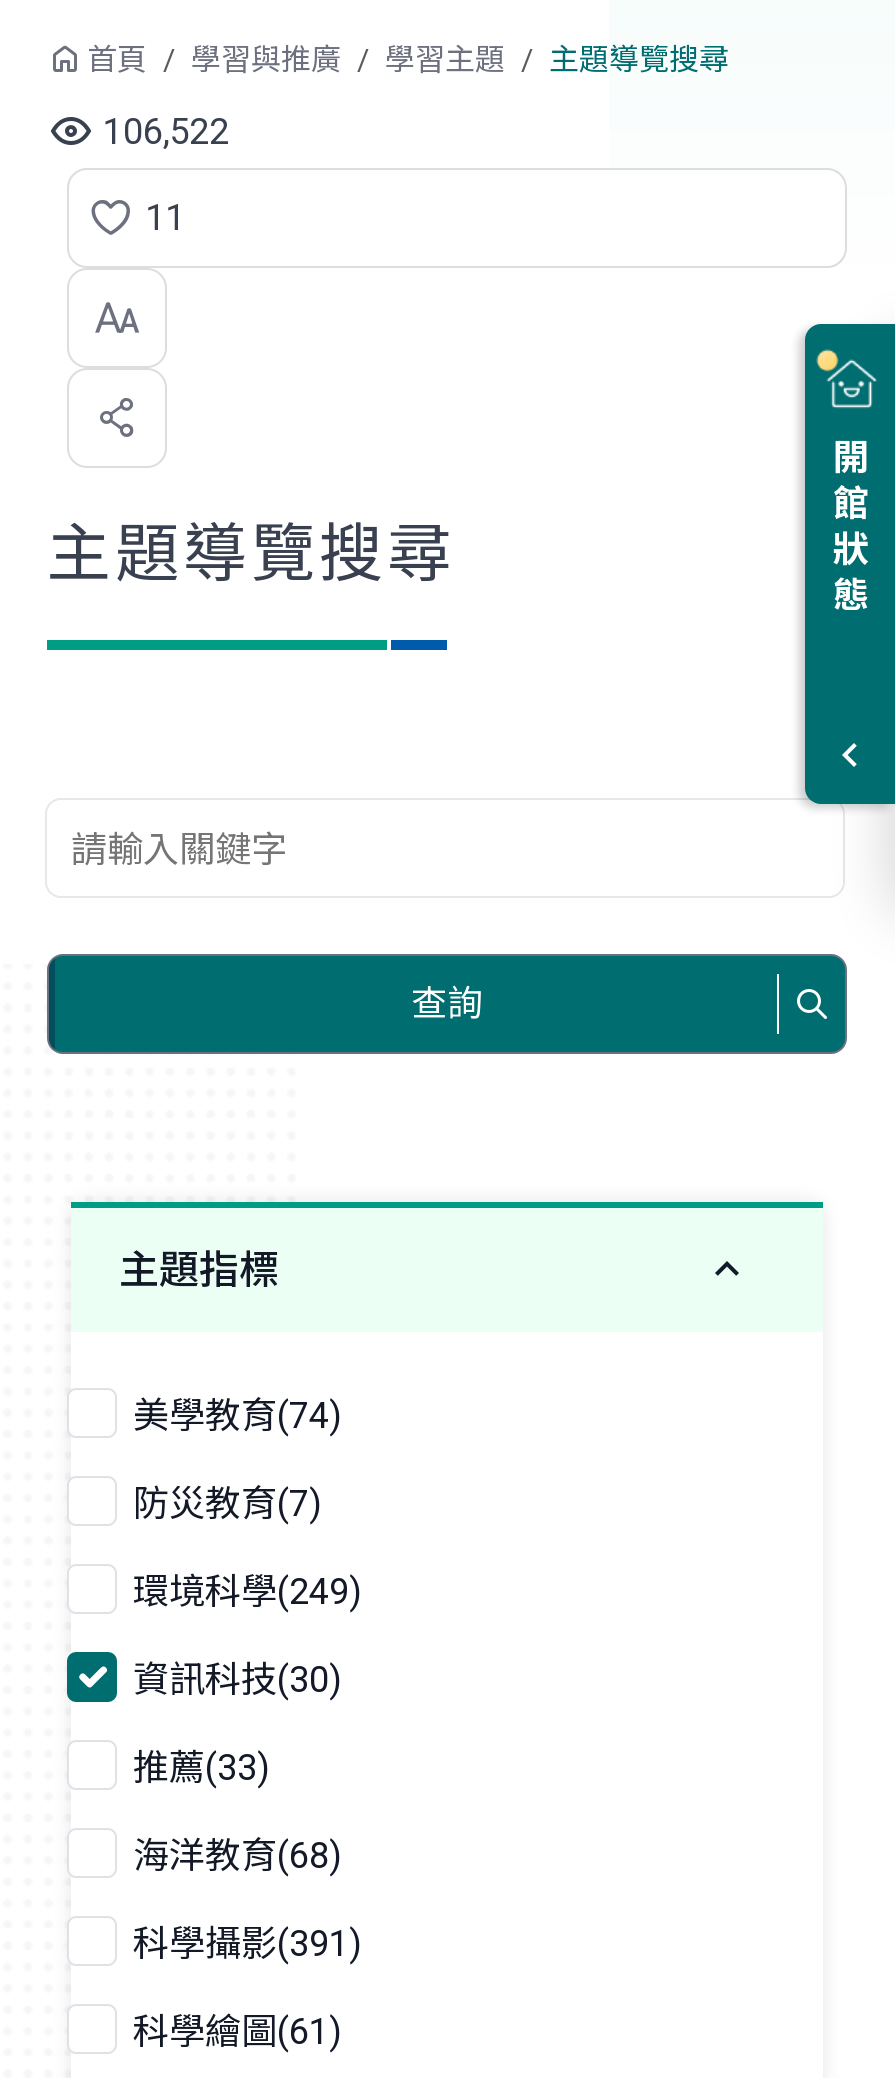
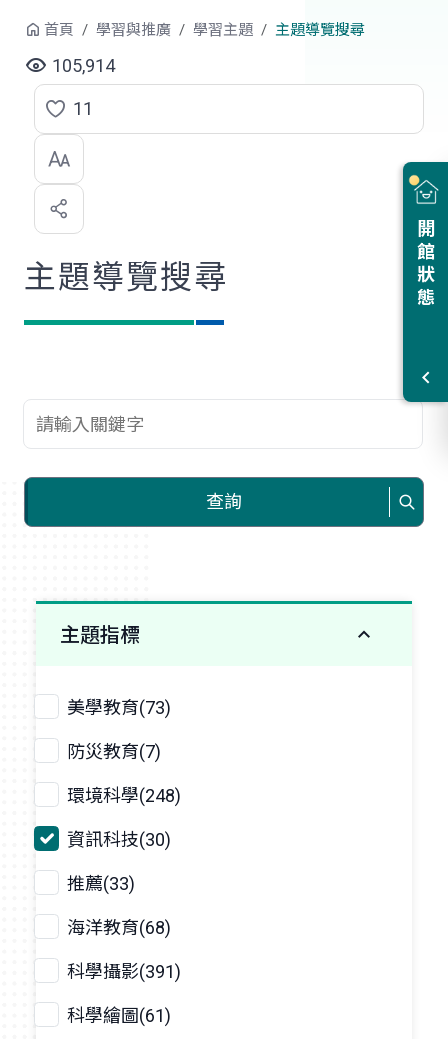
[103,110,229,152] 106,522 -> [52,55,115,76] 105,914
[133,1394,341,1436] 美學教育(74) -> [67,697,171,718] 美學教育(73)
[133,1570,361,1612] 環境科學(249) -> [67,785,181,806] 環境科學(248)

